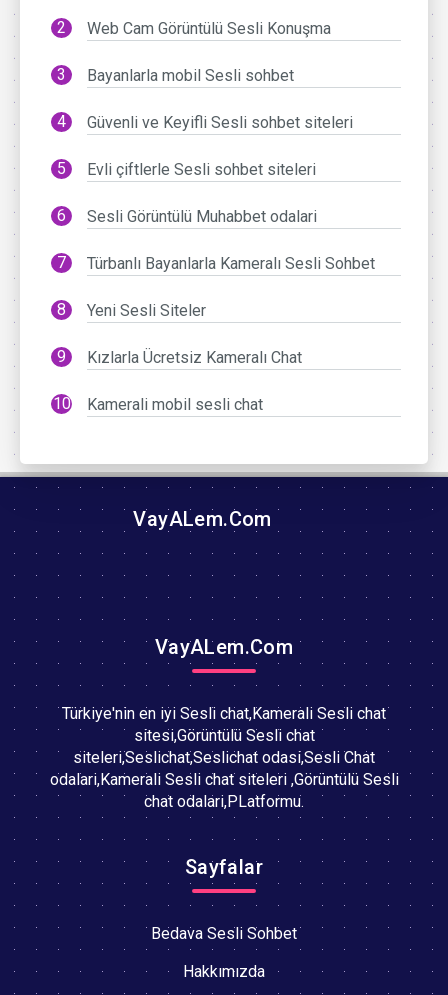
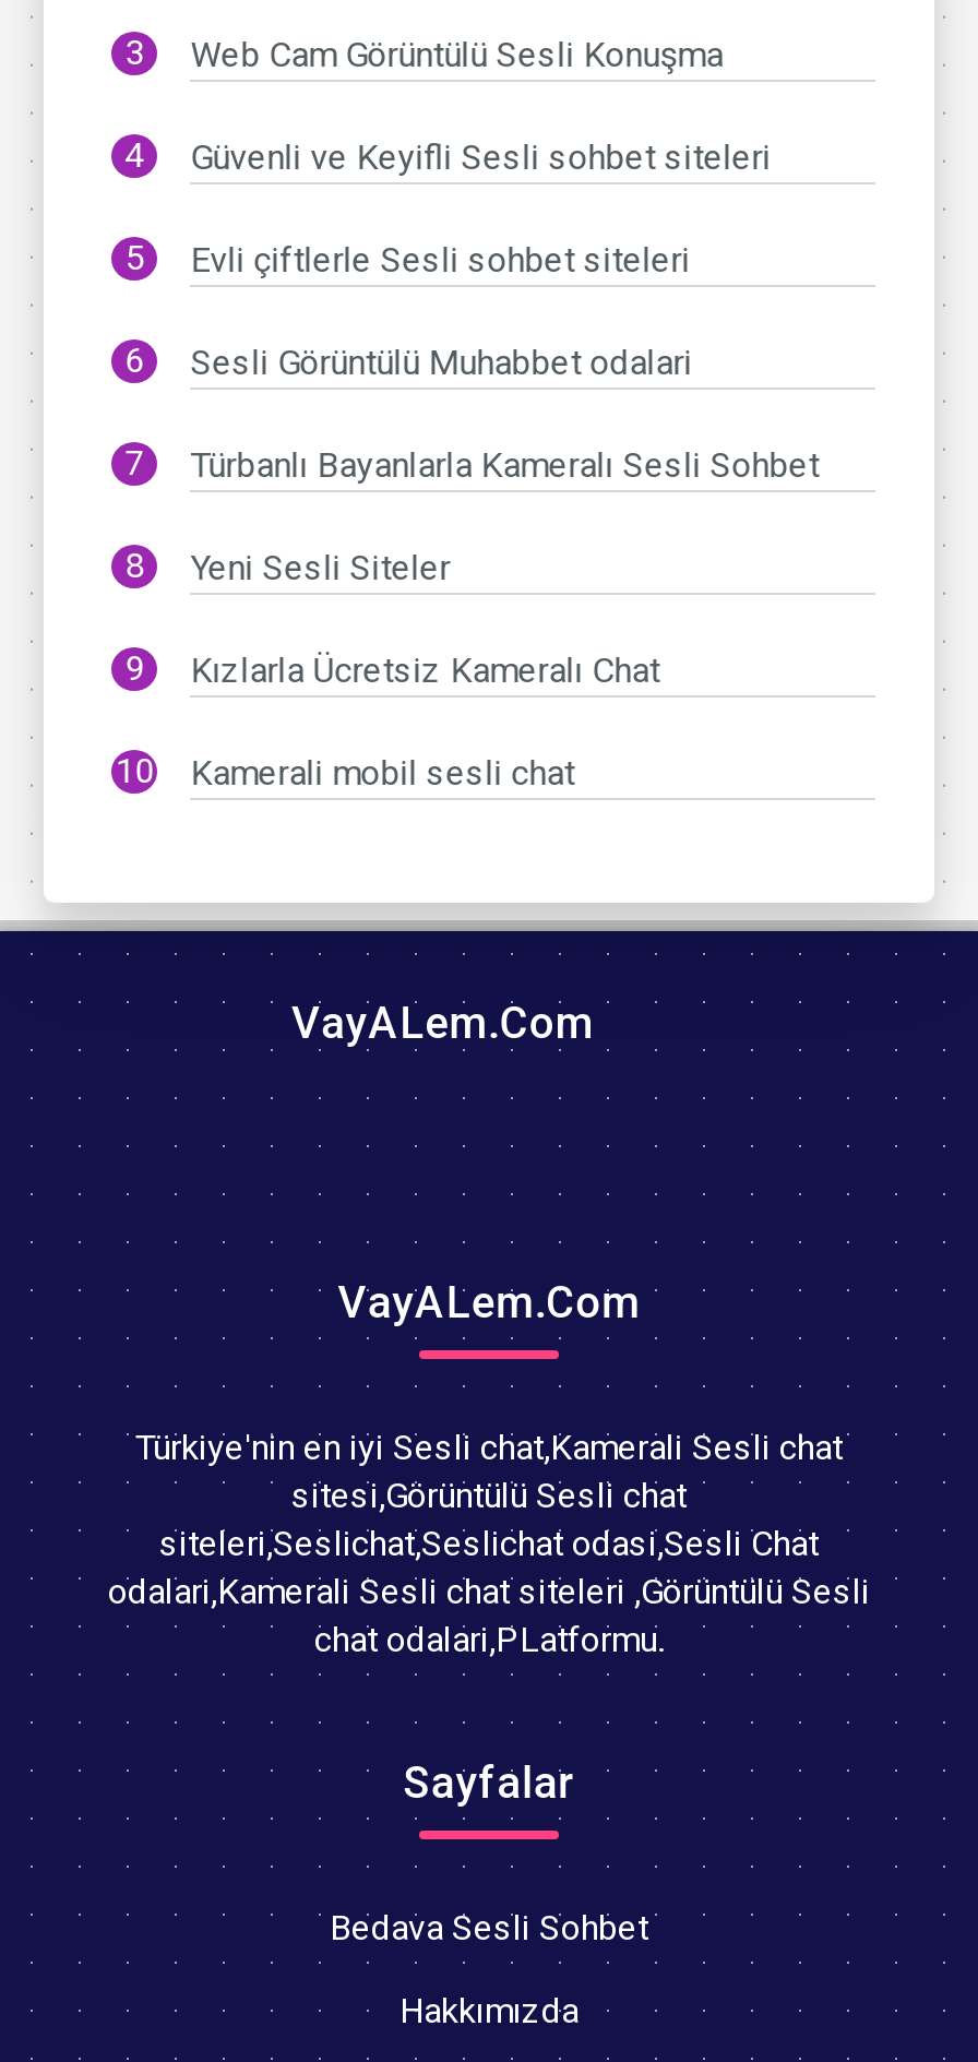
[87,66,294,85] Bayanlarla mobil Sesli sohbet -> none

